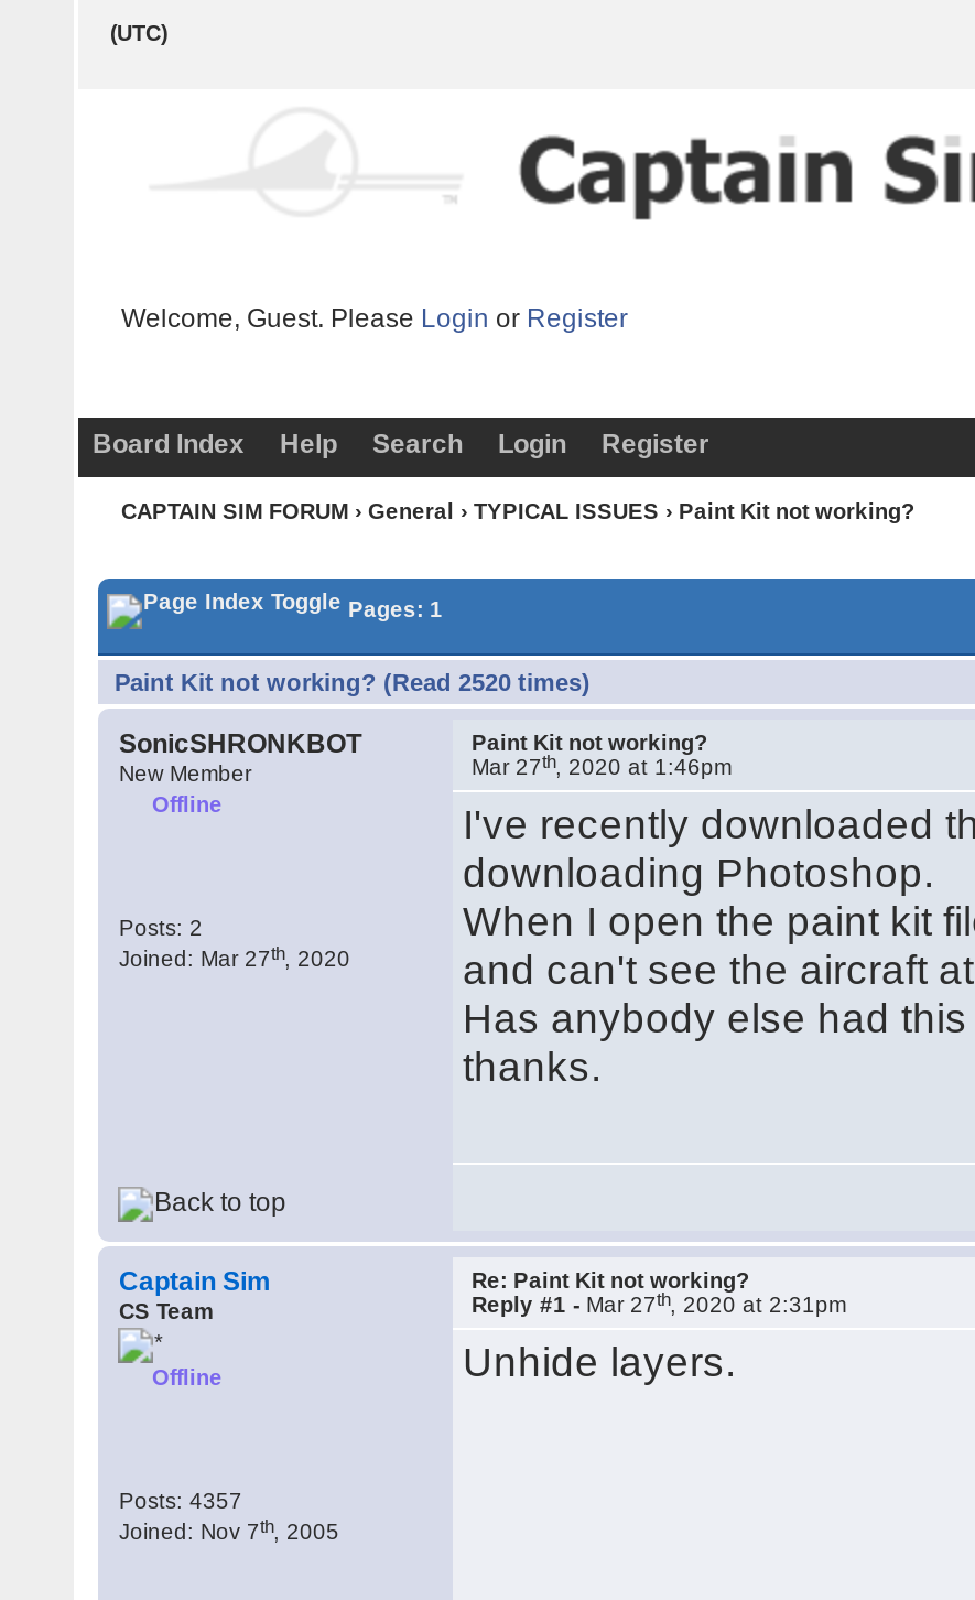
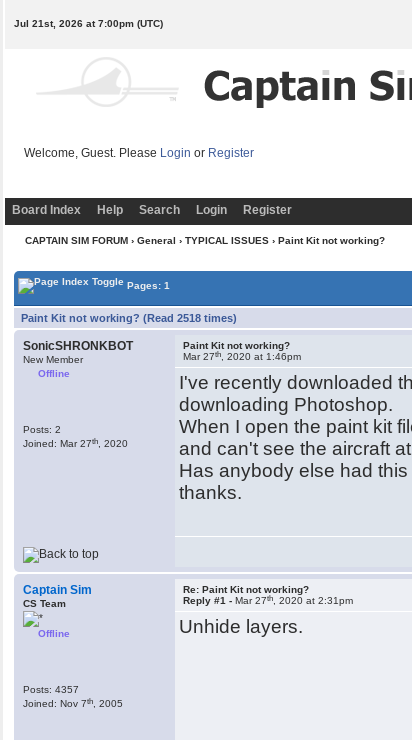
[104,21,167,45] (UTC) -> [13,18,162,29] Jul 21st, 2026 at 7:00pm (UTC)
[108,669,591,695] Paint Kit not working? (Read 2520 times) -> [18,312,237,324] Paint Kit not working? (Read 2518 times)

